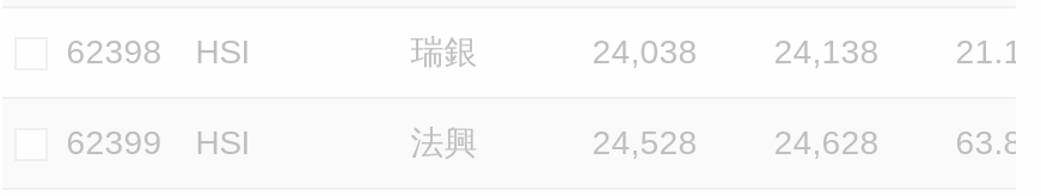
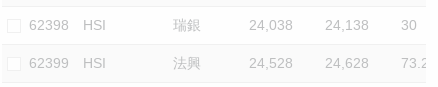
[592,32,1023,71] 24,038 24,138 21.1 -> [249,17,417,33] 24,038 24,138 30
[592,123,1023,161] 24,528 24,628 63.8 -> [249,55,429,71] 24,528 24,628 73.2

